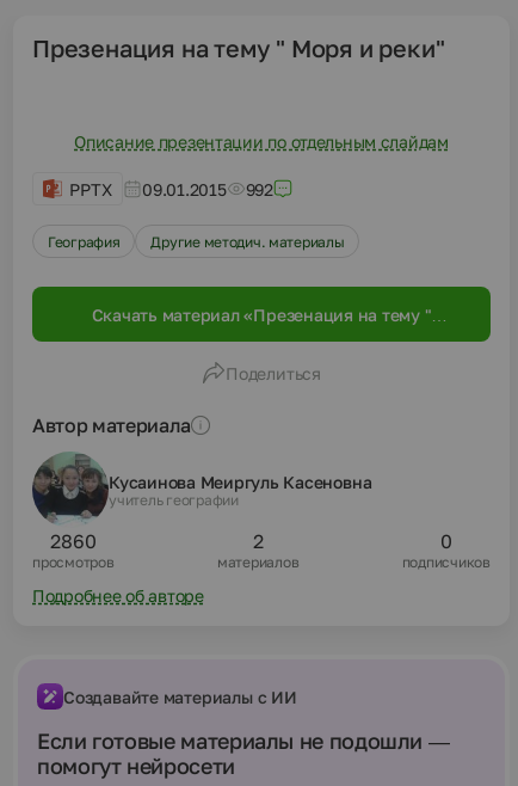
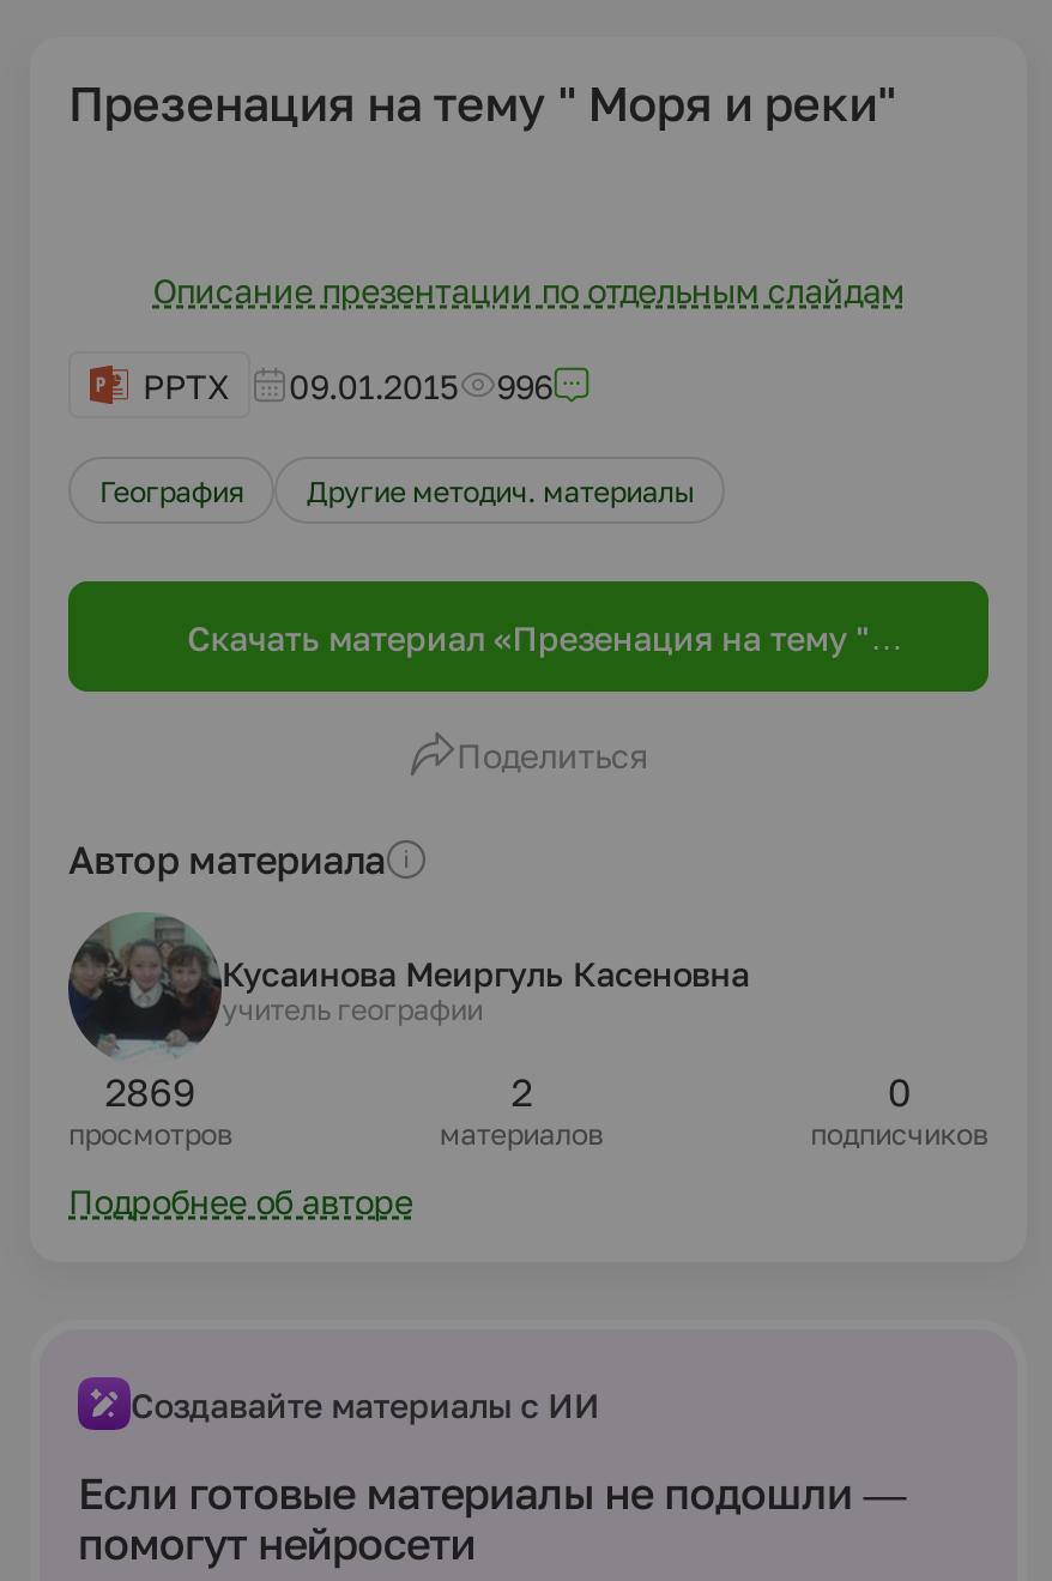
[69,179,273,199] PPTX 09.01.2015 992 -> [143,364,552,405] PPTX 09.01.2015 996
[50,529,96,553] 2860 -> [105,1068,196,1116] 2869

